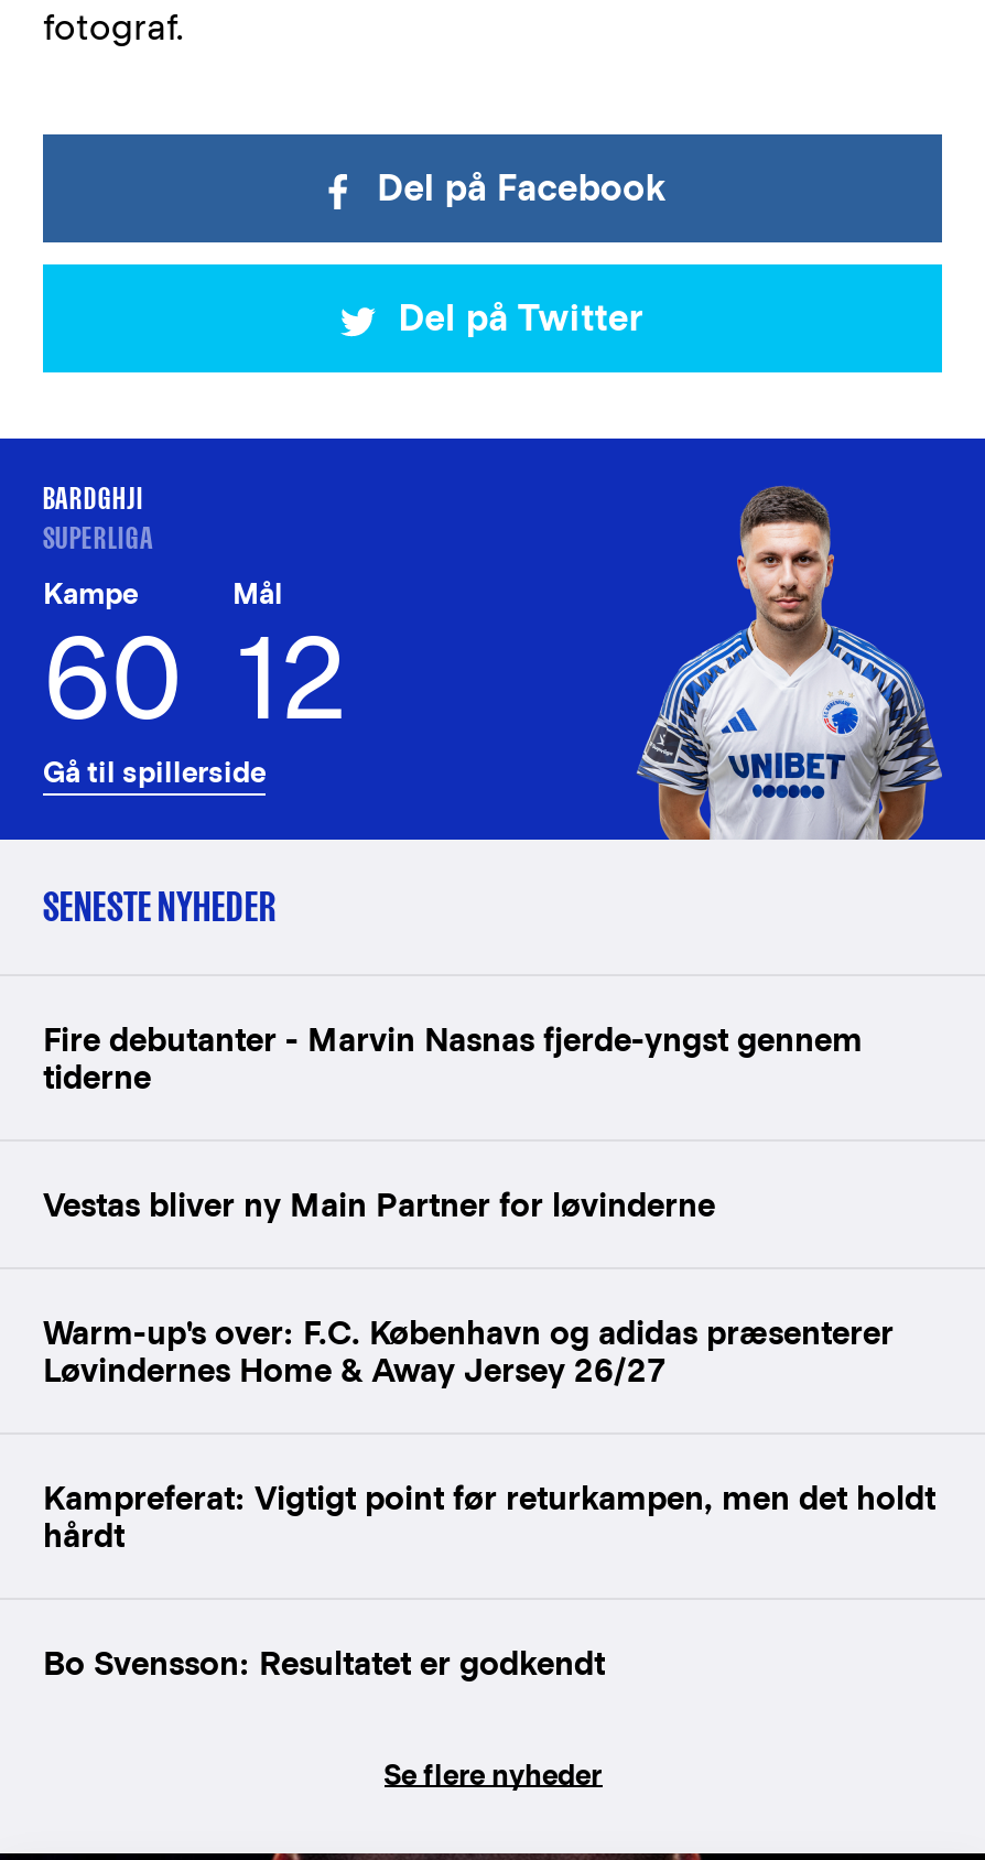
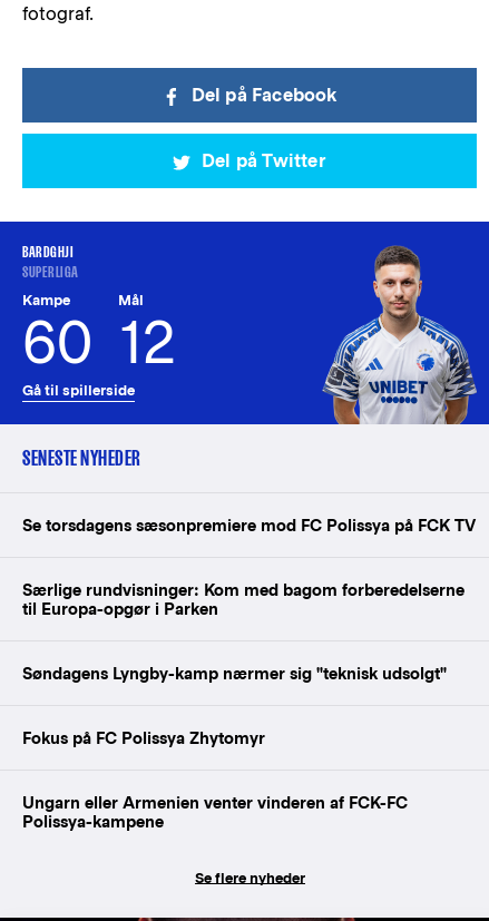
[43,1020,863,1095] Fire debutanter - Marvin Nasnas fjerde-yngst gennem | tiderne -> [22,516,476,535] Se torsdagens sæsonpremiere mod FC Polissya på FCK TV
[43,1186,715,1223] Vestas bliver ny Main Partner for løvinderne -> [22,580,464,618] Særlige rundvisninger: Kom med bagom forberedelserne | til Europa-opgør i Parken
[43,1313,894,1388] Warm-up's over: F.C. København og adidas præsenterer | Løvindernes Home & Away Jersey 26/27 -> [22,664,447,683] Søndagens Lyngby-kamp nærmer sig "teknisk udsolgt"
[43,1479,935,1554] Kampreferat: Vigtigt point før returkampen, men det holdt | hårdt -> [22,728,265,747] Fokus på FC Polissya Zhytomyr
[43,1644,605,1681] Bo Svensson: Resultatet er godkendt -> [22,793,408,831] Ungarn eller Armenien venter vinderen af FCK-FC | Polissya-kampene

